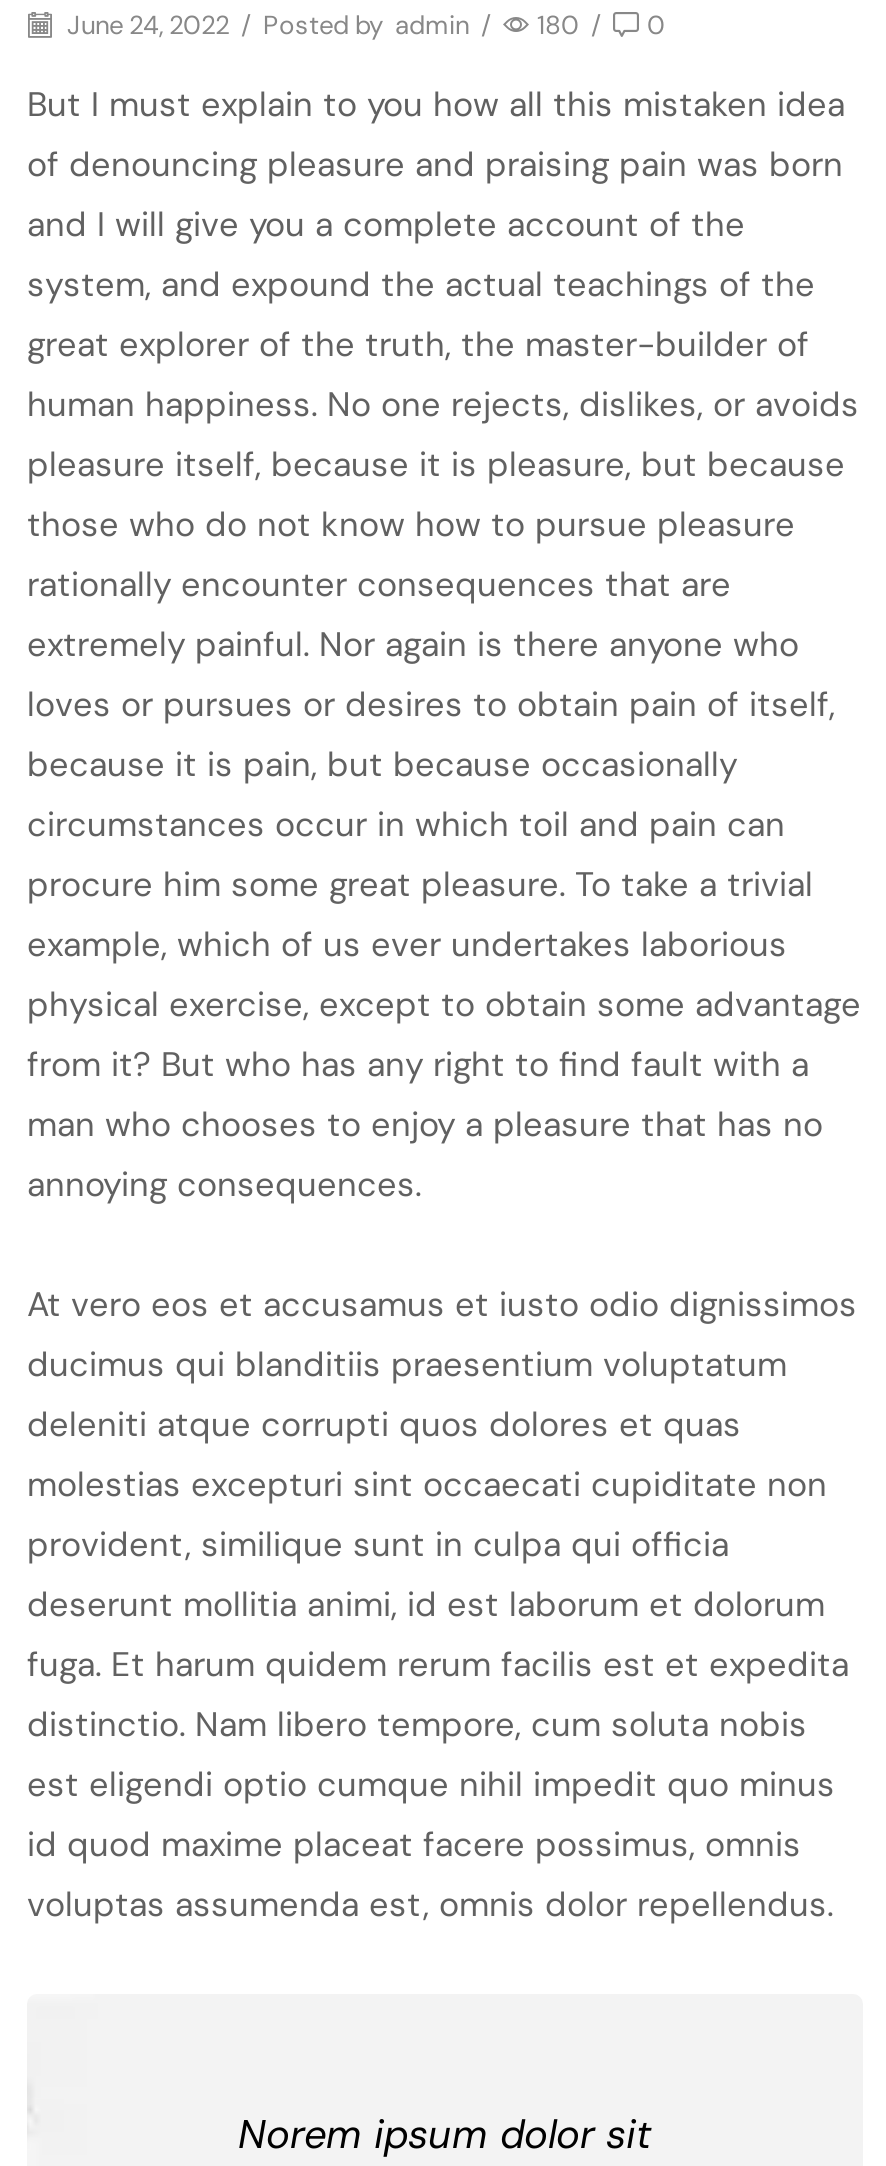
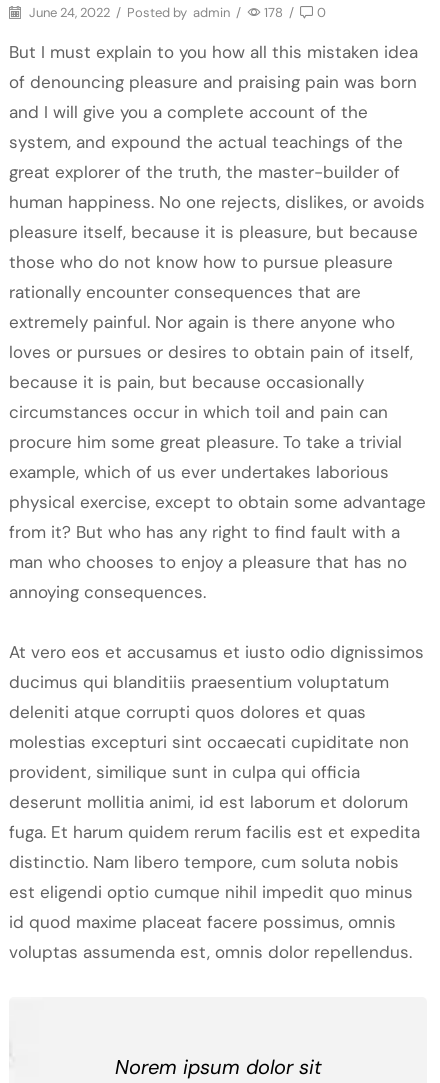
[537,9,601,43] 180 / -> [264,4,294,21] 178 /

